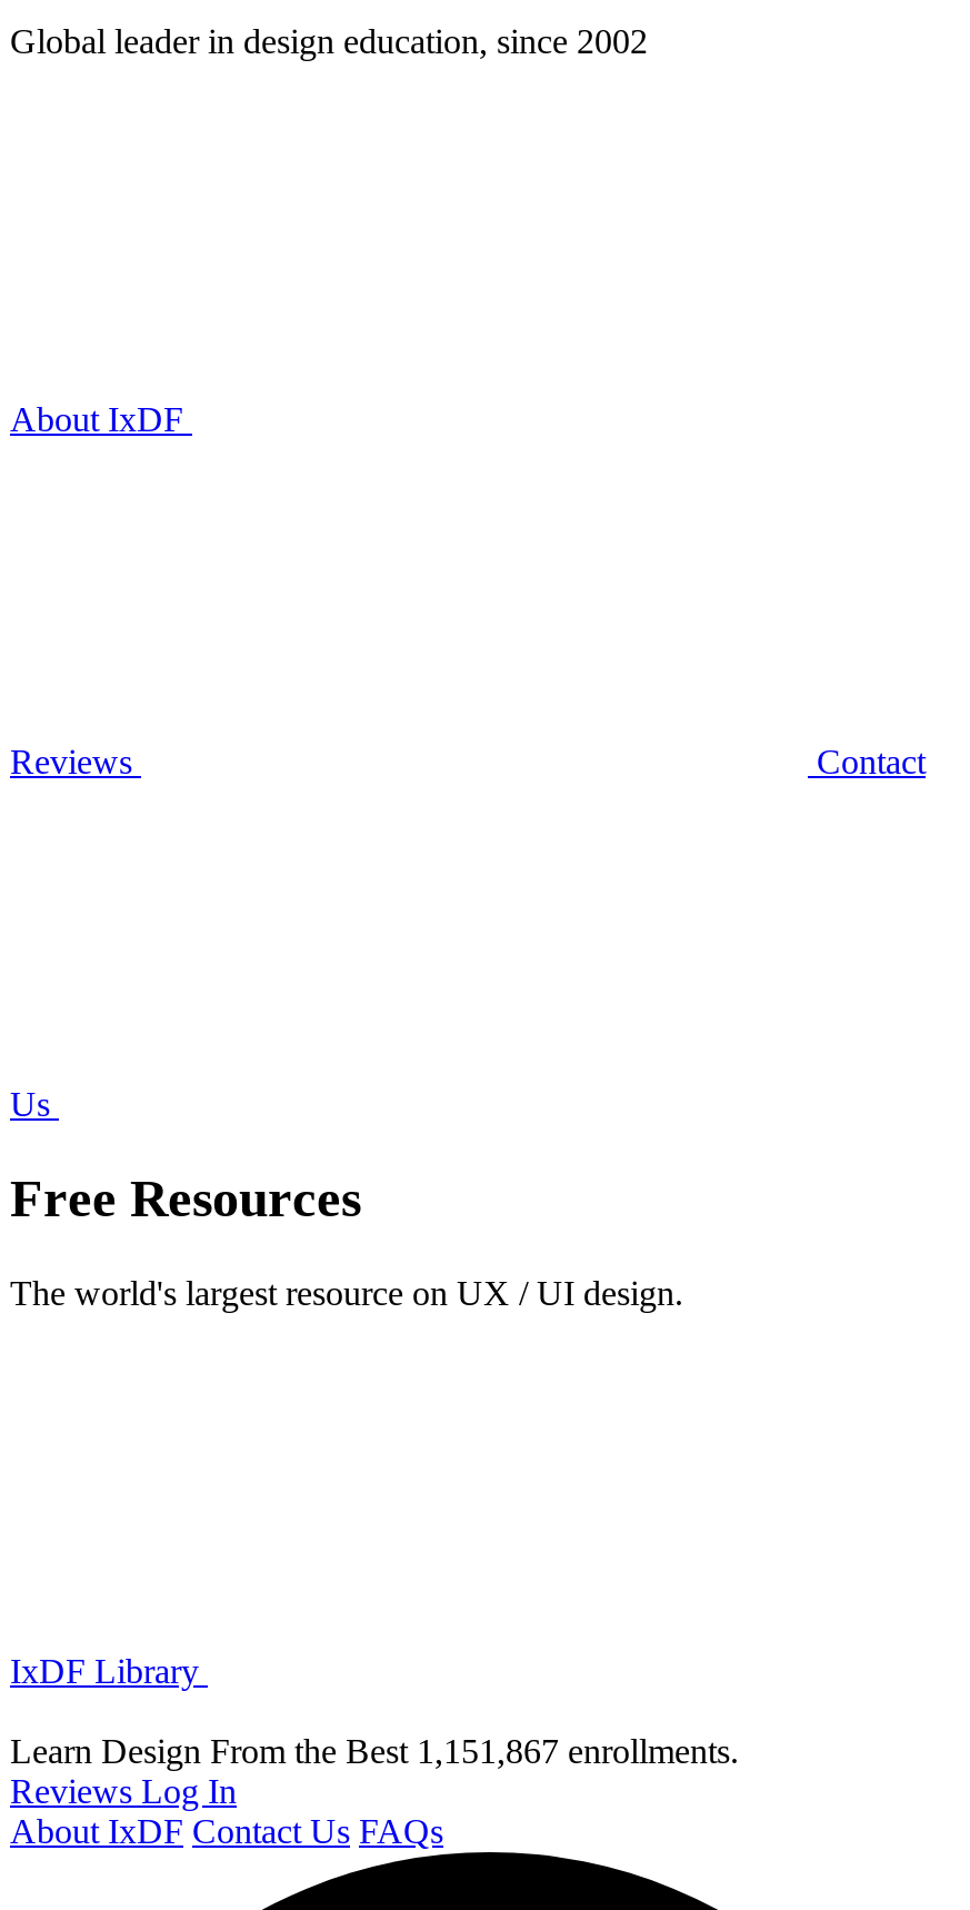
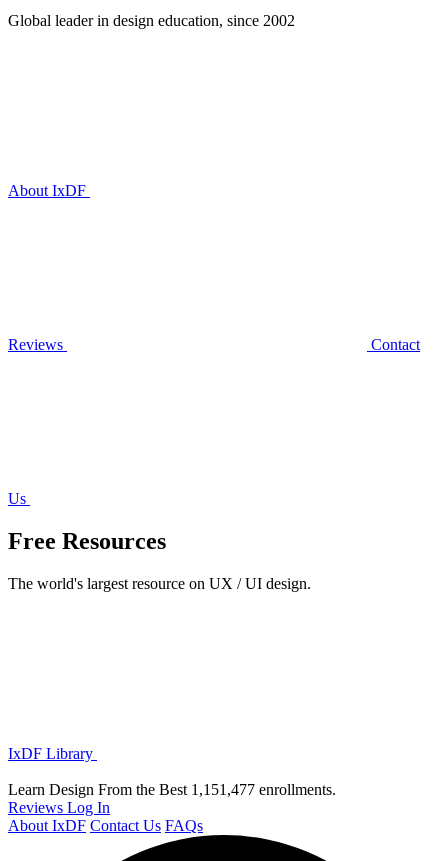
[10,1731,739,1769] Learn Design From the Best 1,151,867 enrollments. -> [8,781,336,798] Learn Design From the Best 1,151,477 enrollments.

